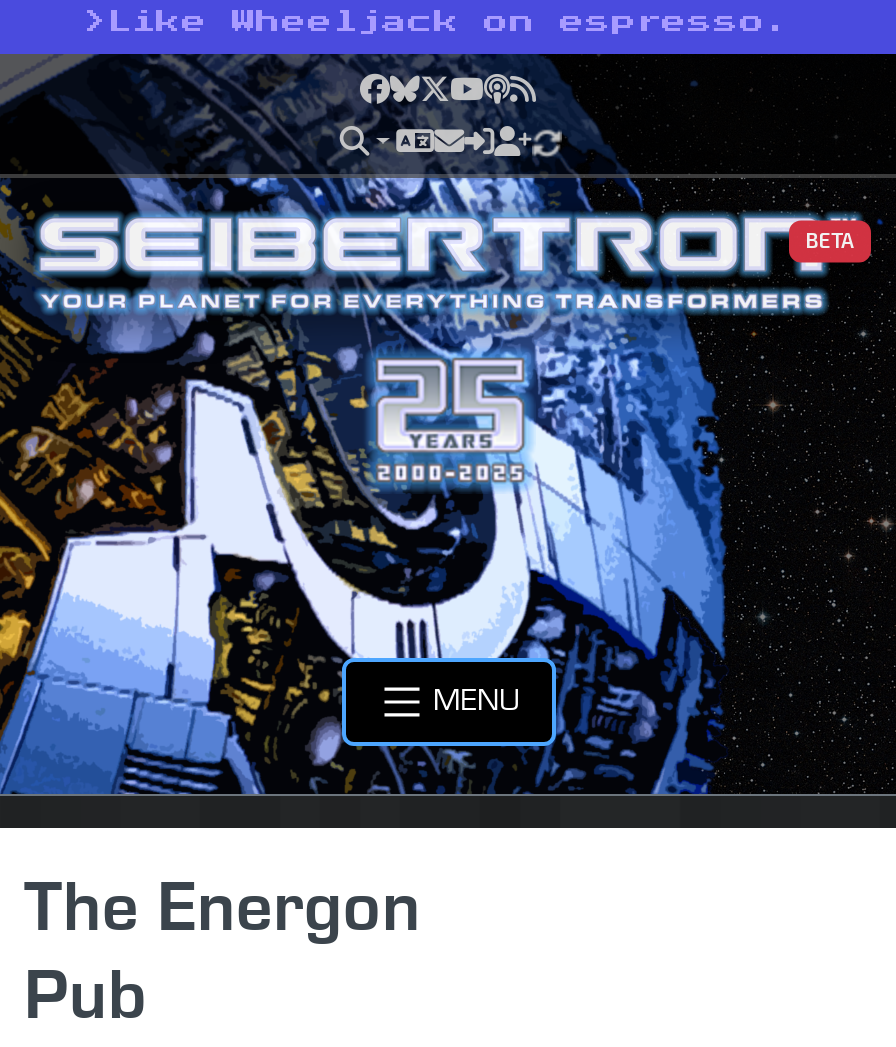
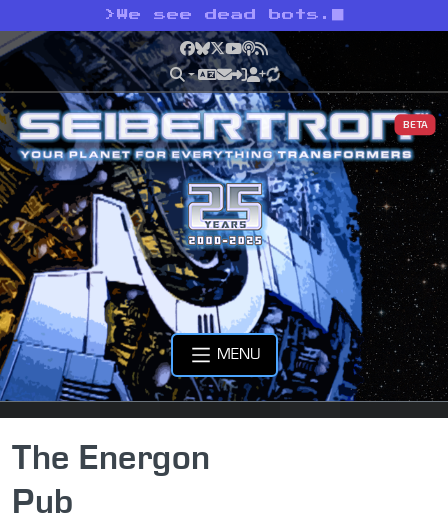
[84,10,790,34] > Like Wheeljack on espresso. -> [105,9,332,21] > We see dead bots.

